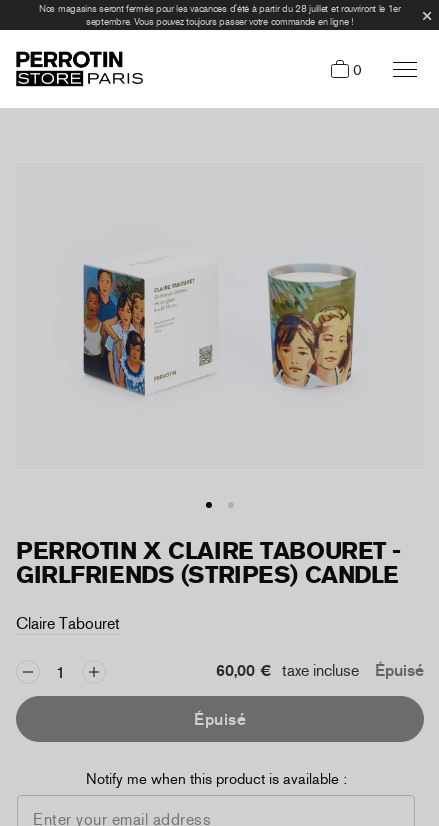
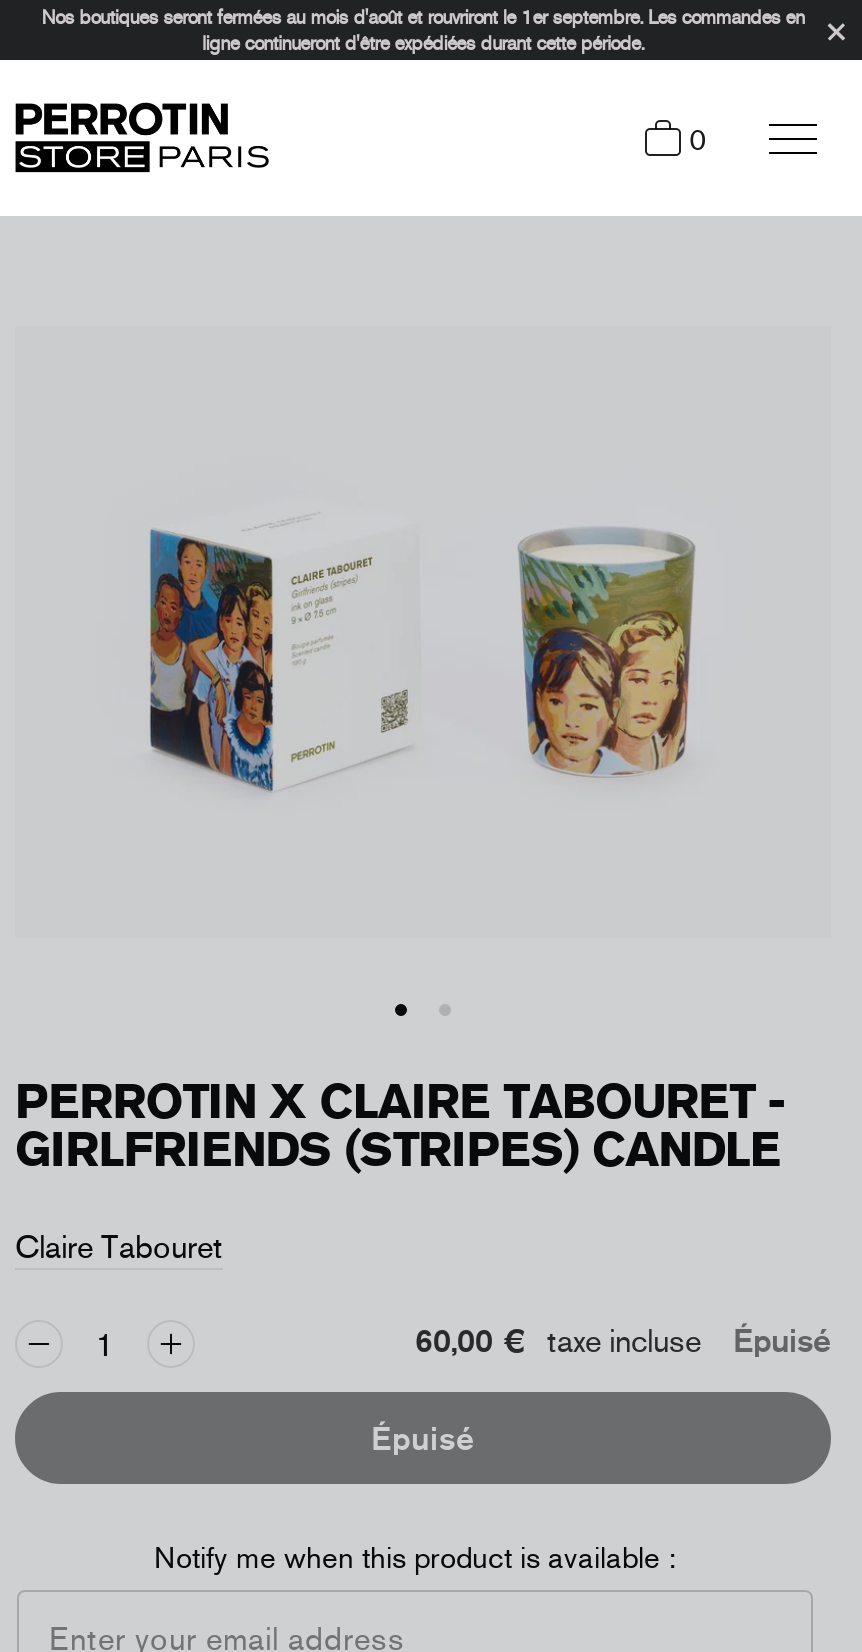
[39,2,401,28] Nos magasins seront fermés pour les vacances d'été à partir du 28 juillet et rouvriront le 1er | septembre. Vous pouvez toujours passer votre commande en ligne ! -> [42,4,804,56] Nos boutiques seront fermées au mois d'août et rouvriront le 1er septembre. Les commandes en | ligne continueront d'être expédiées durant cette période.

